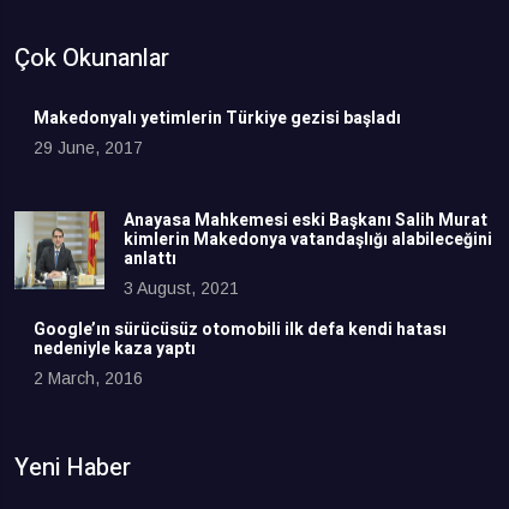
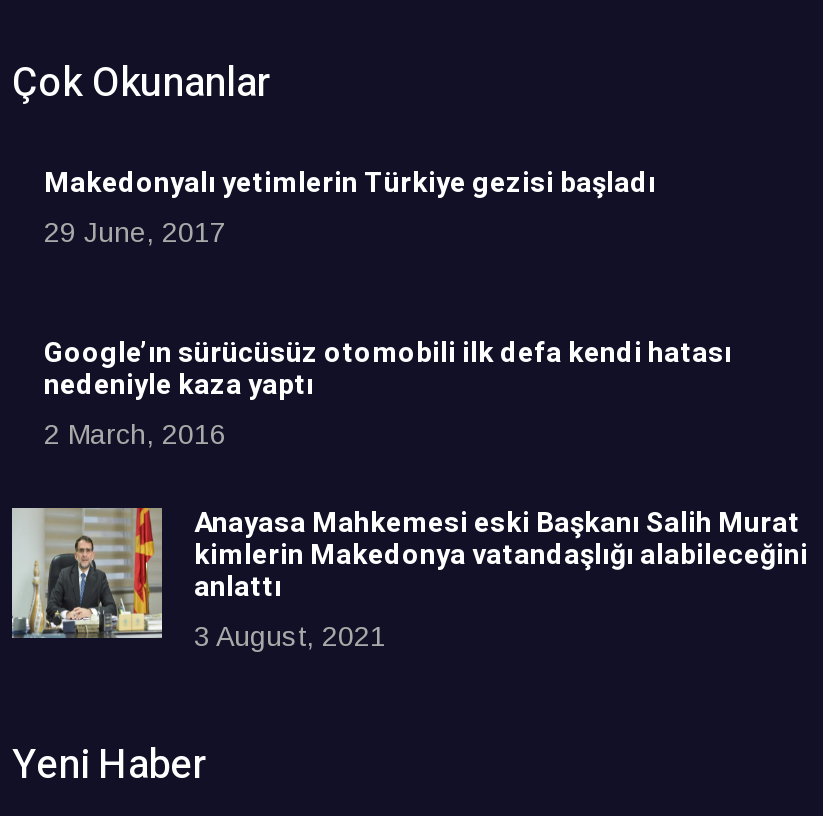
moved [14,208,492,298] -> [12,502,808,652]: [image] | Anayasa Mahkemesi eski Başkanı Salih Murat | kimlerin Makedonya vatandaşlığı alabileceğini | anlattı | 3 August, 2021
moved [34,317,447,388] -> [44,332,732,450]: Google’ın sürücüsüz otomobili ilk defa kendi hatası | nedeniyle kaza yaptı | 2 March, 2016

